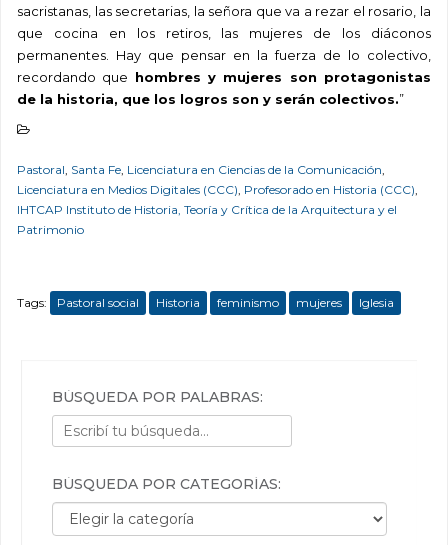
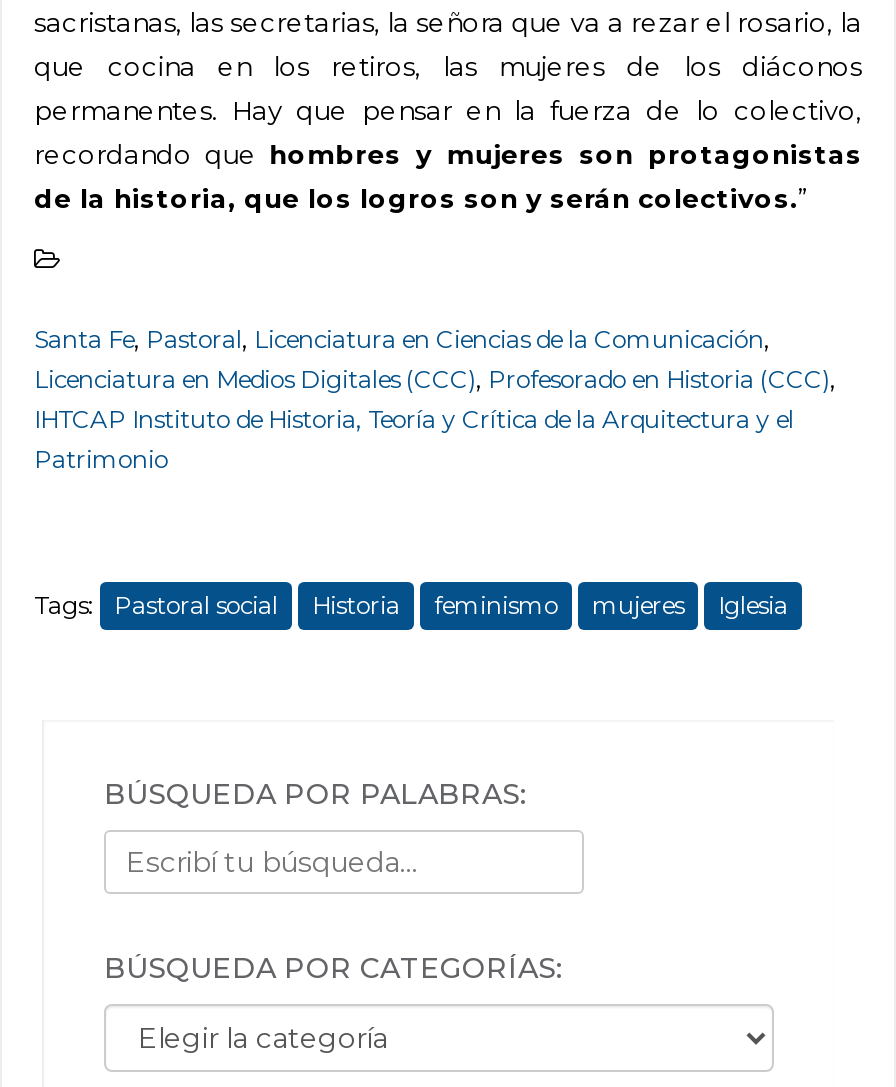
[17,162,385,177] Pastoral, Santa Fe, Licenciatura en Ciencias de la Comunicación, -> [34,324,770,354] Santa Fe, Pastoral, Licenciatura en Ciencias de la Comunicación,

